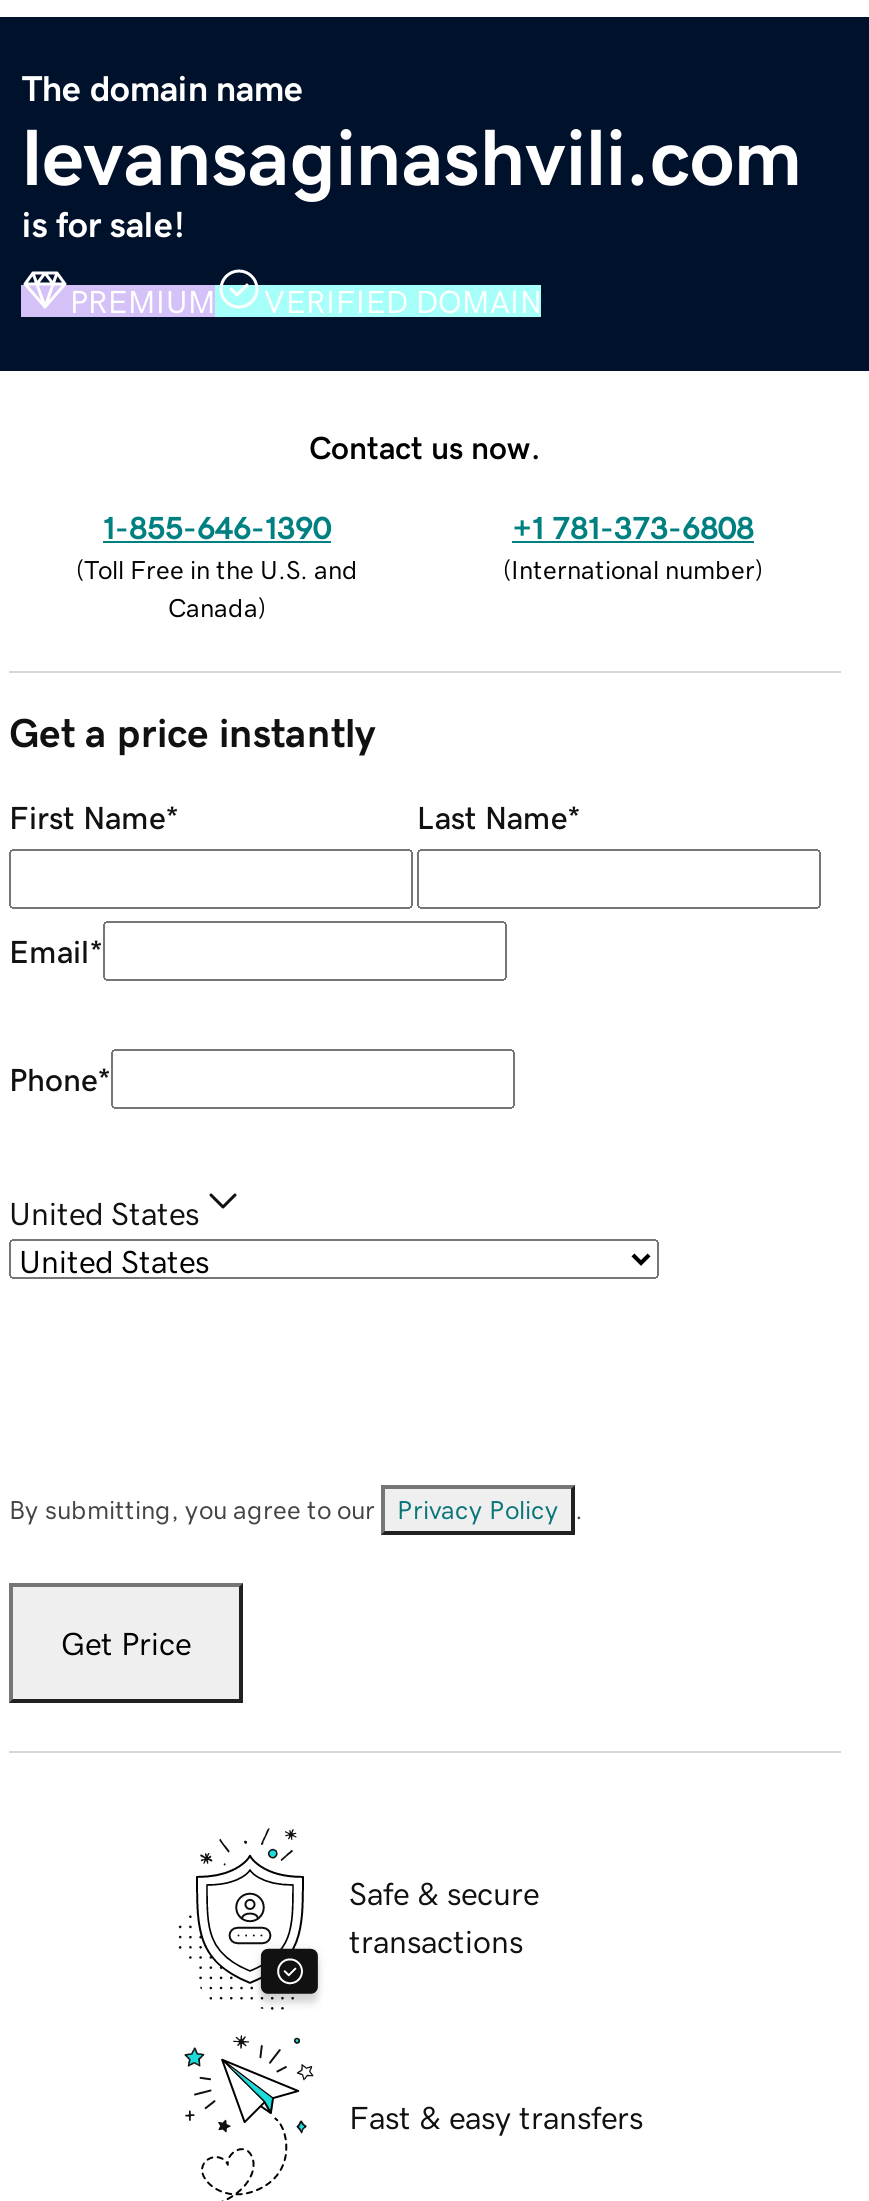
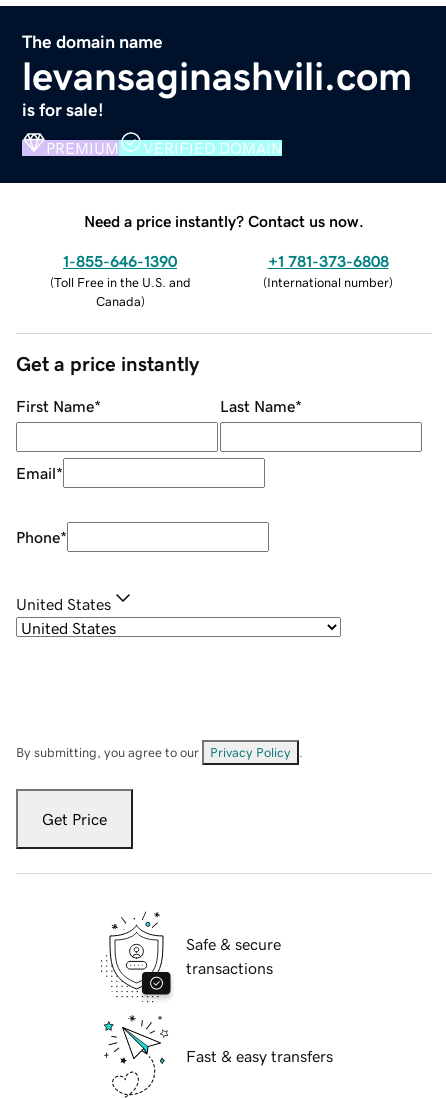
[309,430,541,462] Contact us now. -> [84,213,364,229] Need a price instantly? Contact us now.

